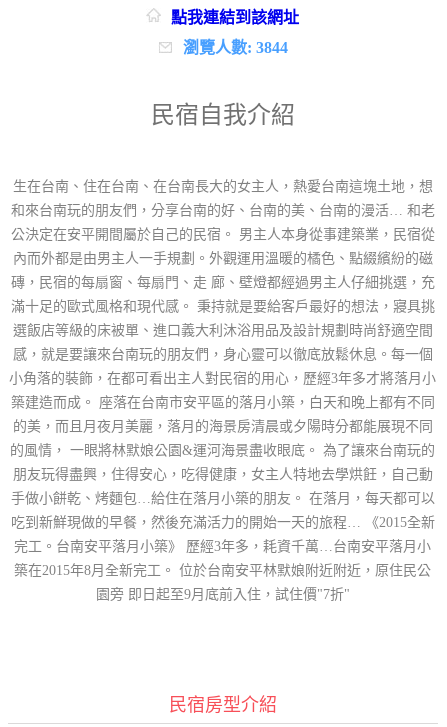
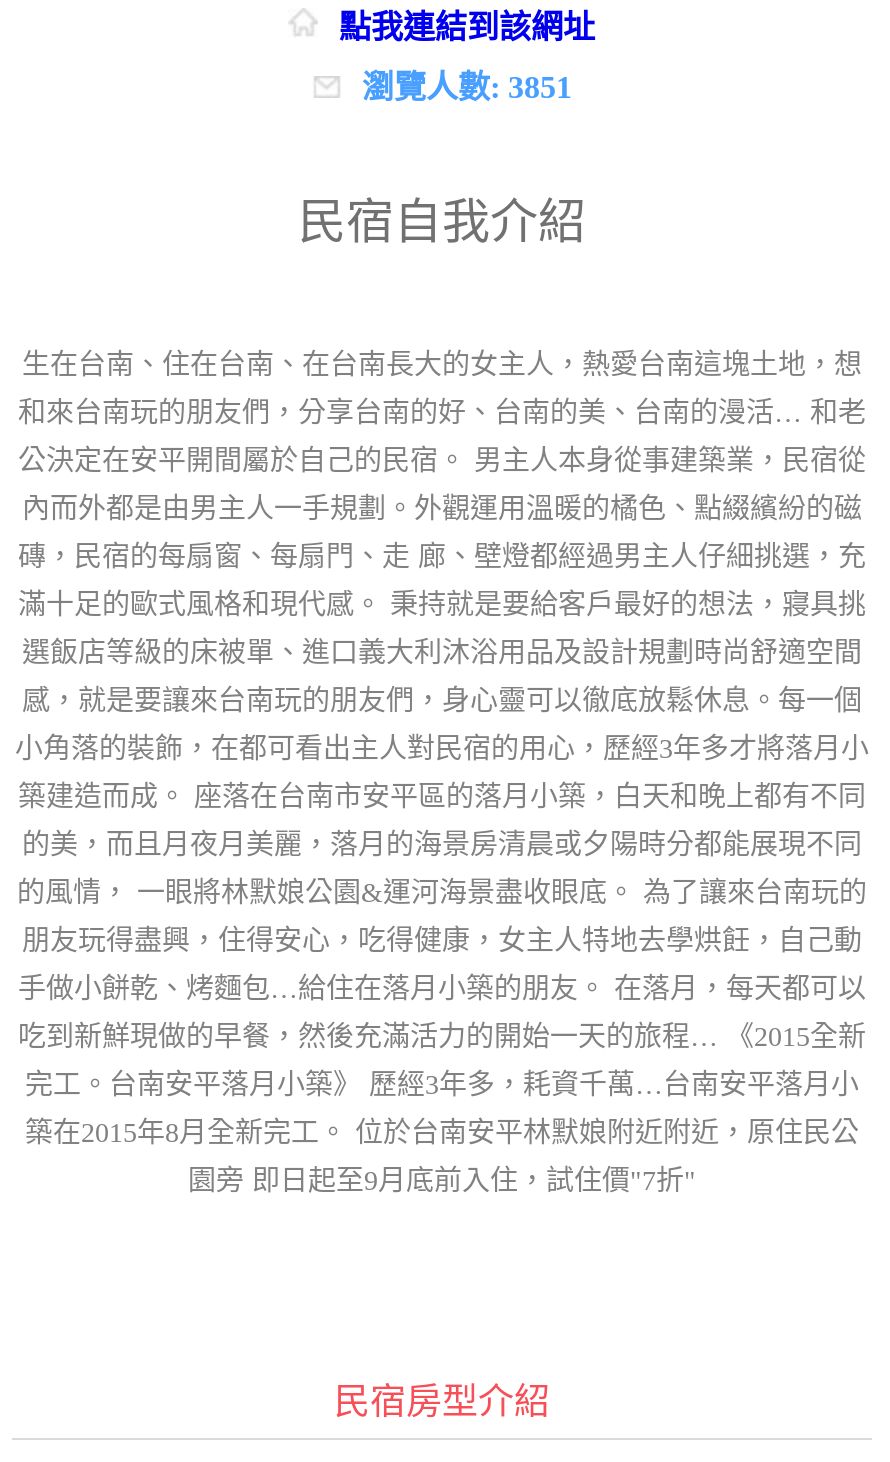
[183,39,288,56] 瀏覽人數: 3844 -> [362,71,572,105] 瀏覽人數: 3851

